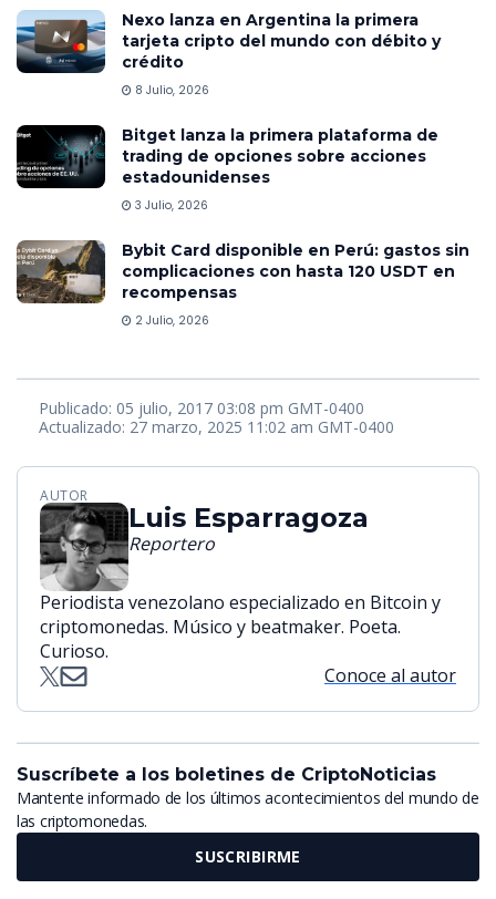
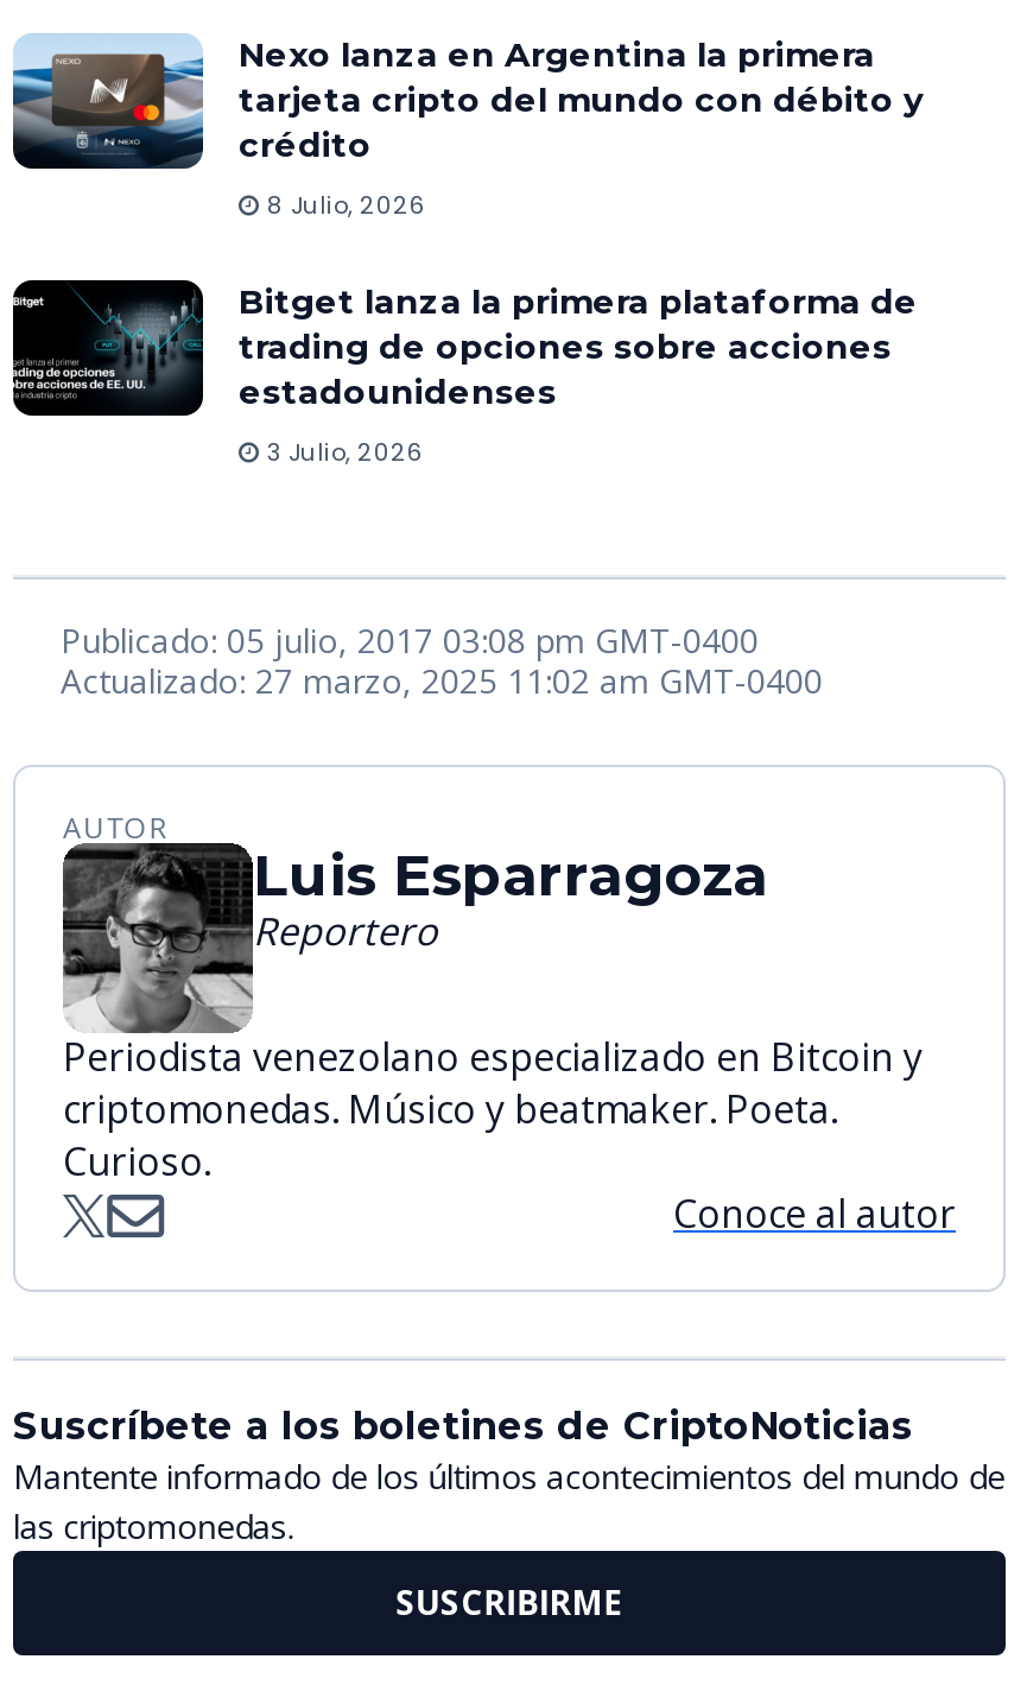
[15,239,469,329] [image] | Bybit Card disponible en Perú: gastos sin | complicaciones con hasta 120 USDT en | recompensas | 2 Julio, 2026 -> none

